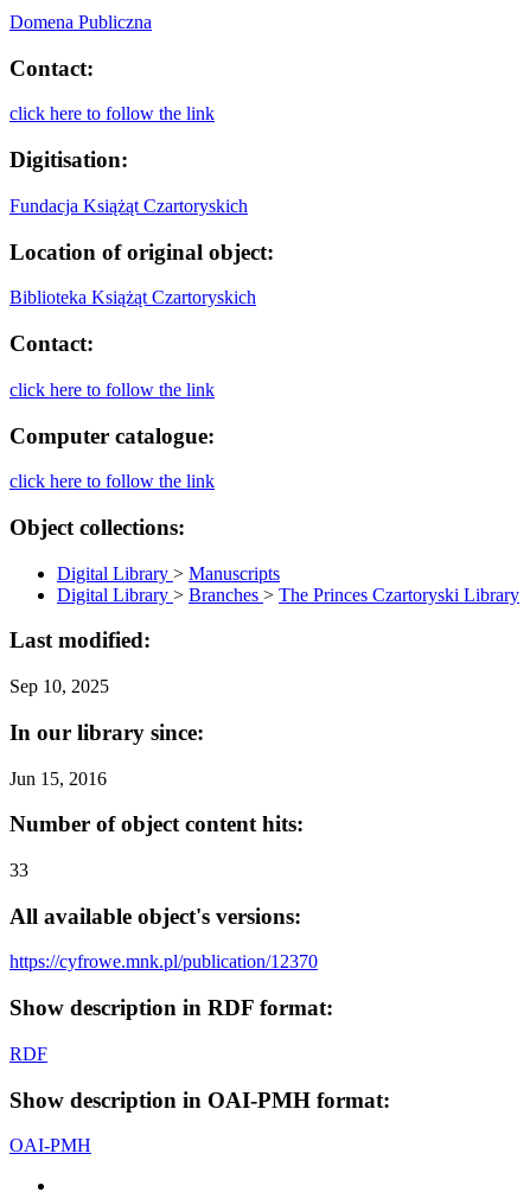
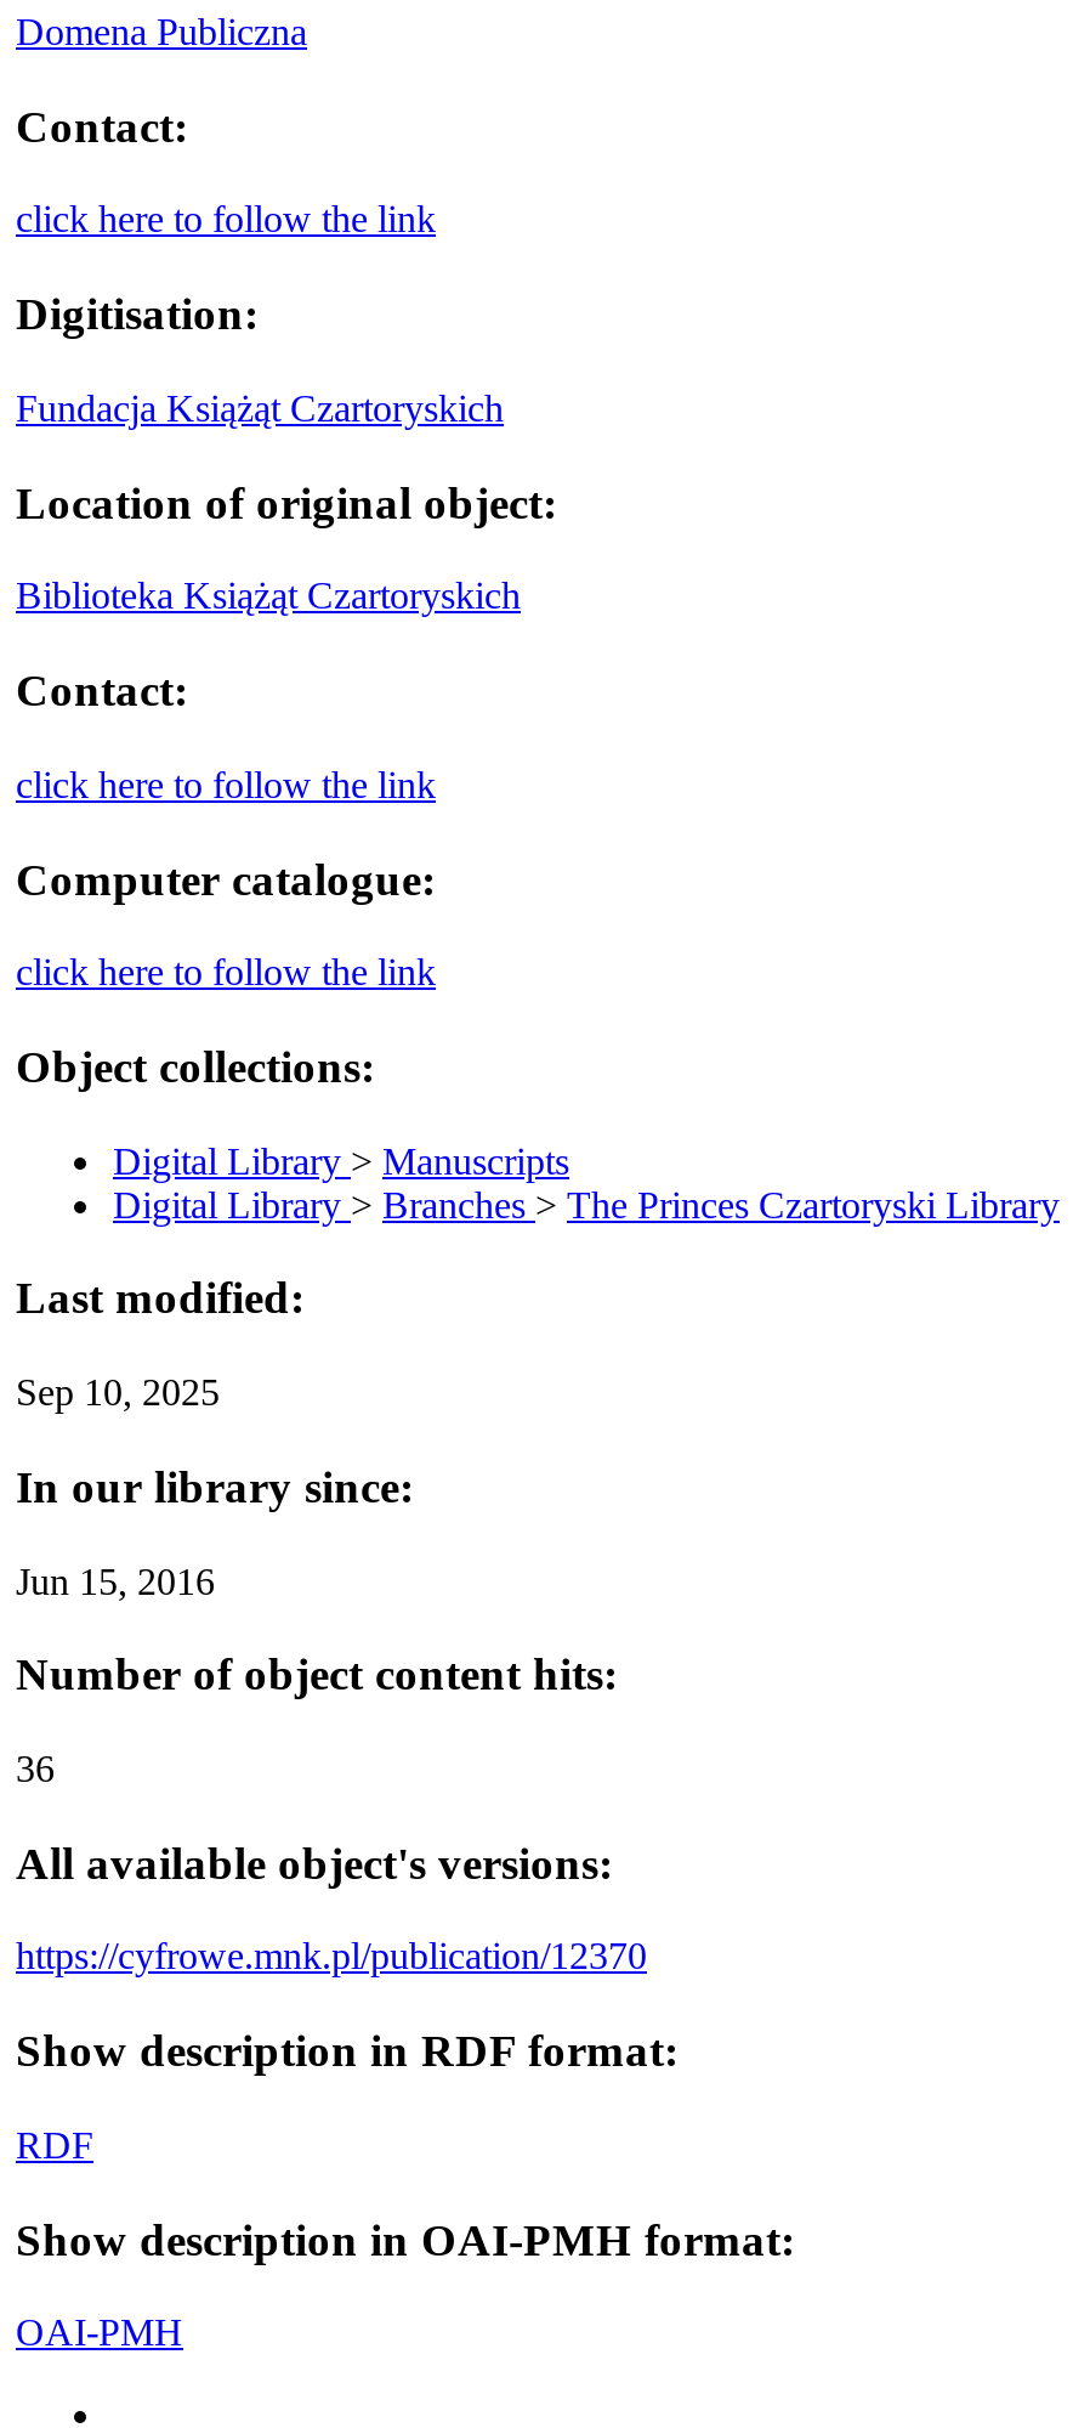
[9,860,28,880] 33 -> [16,1748,55,1789] 36

